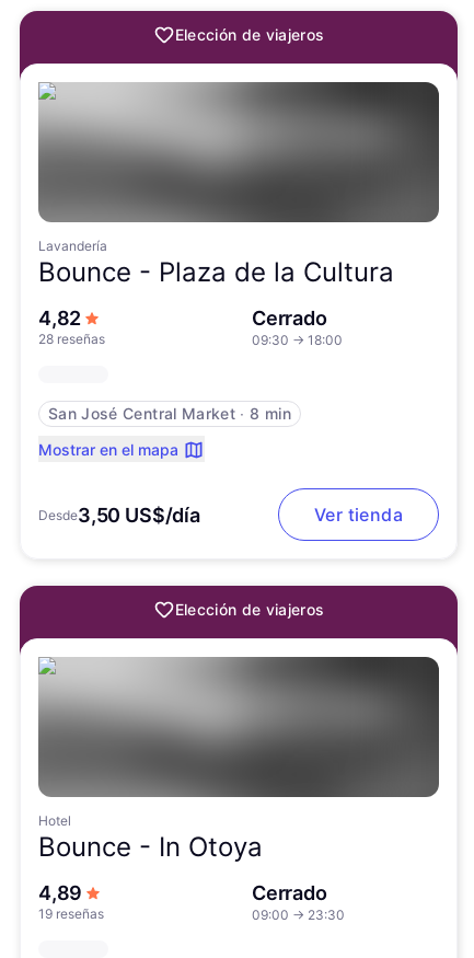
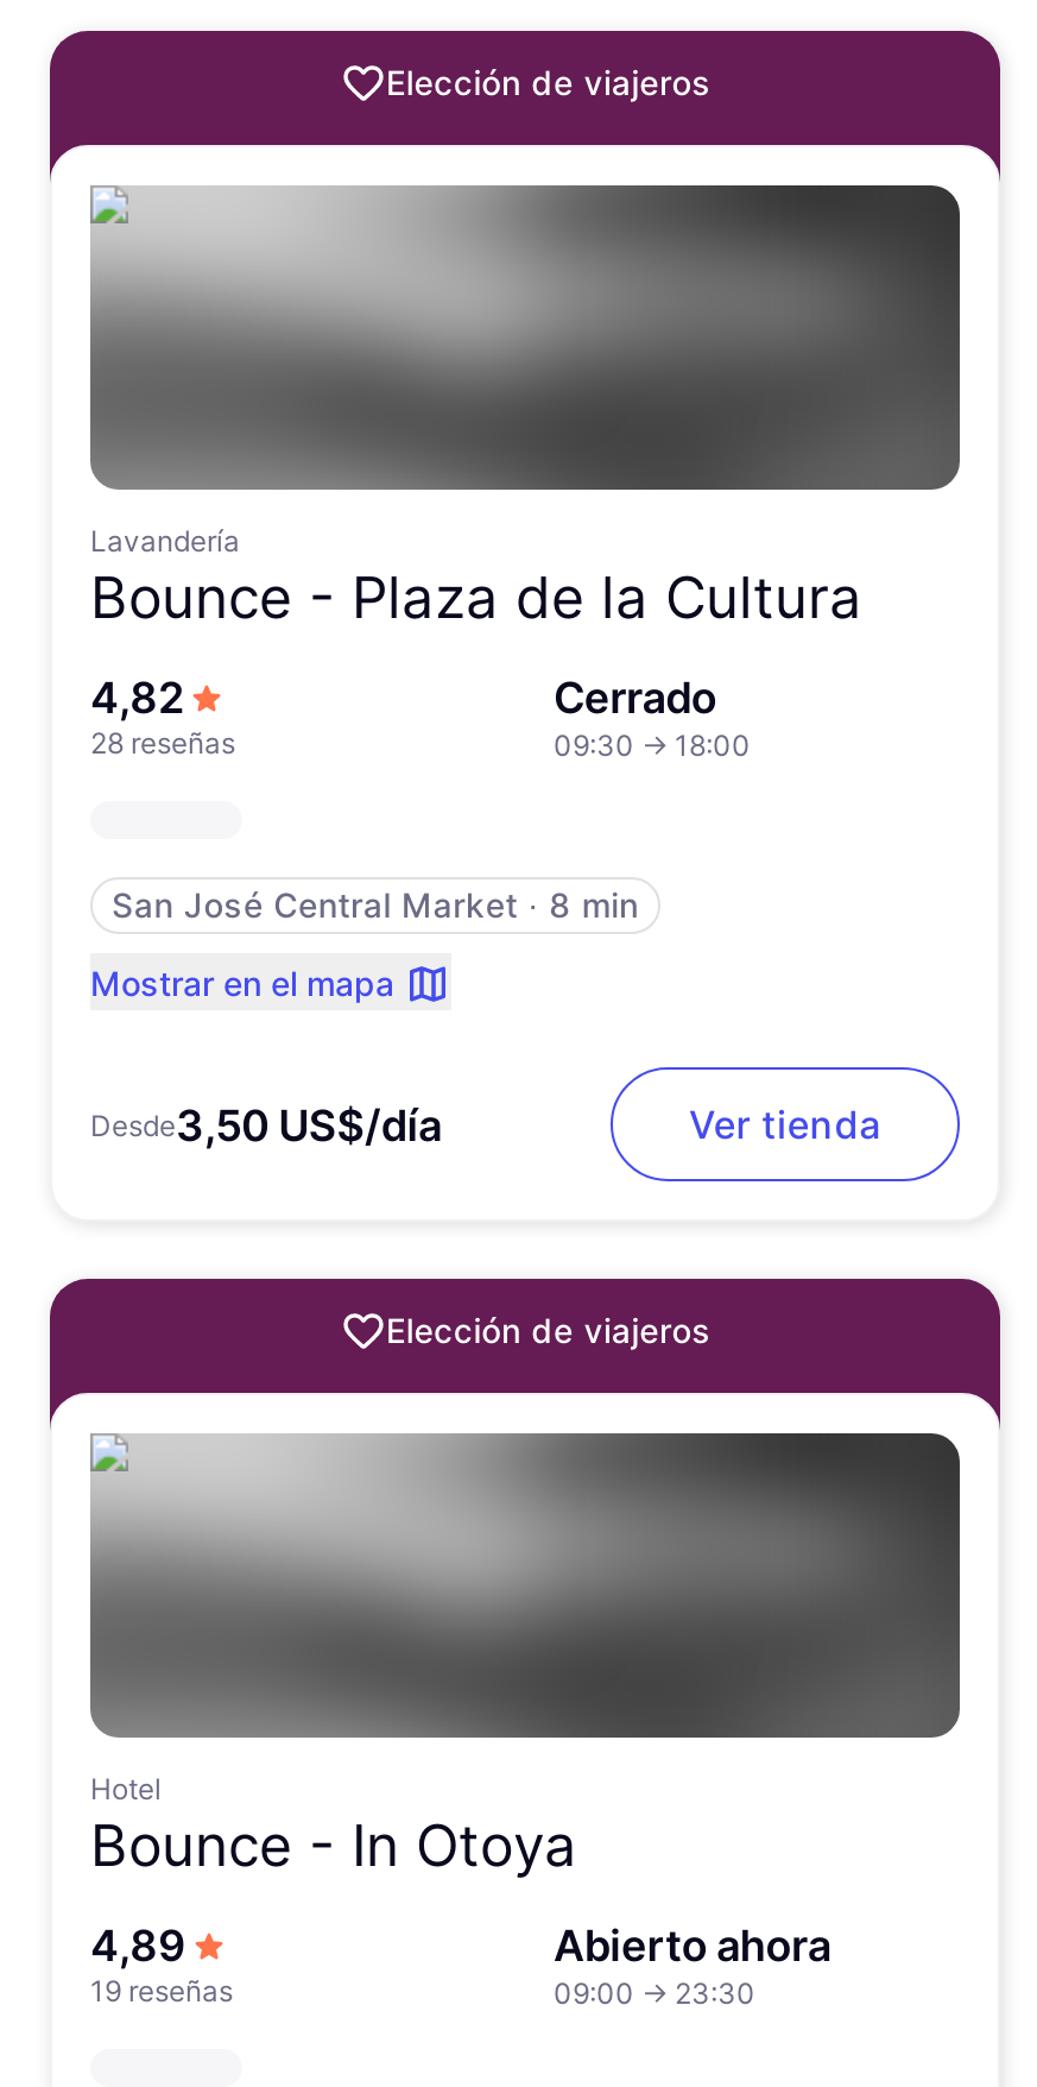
[252,881,327,904] Cerrado -> [554,1921,831,1971] Abierto ahora

